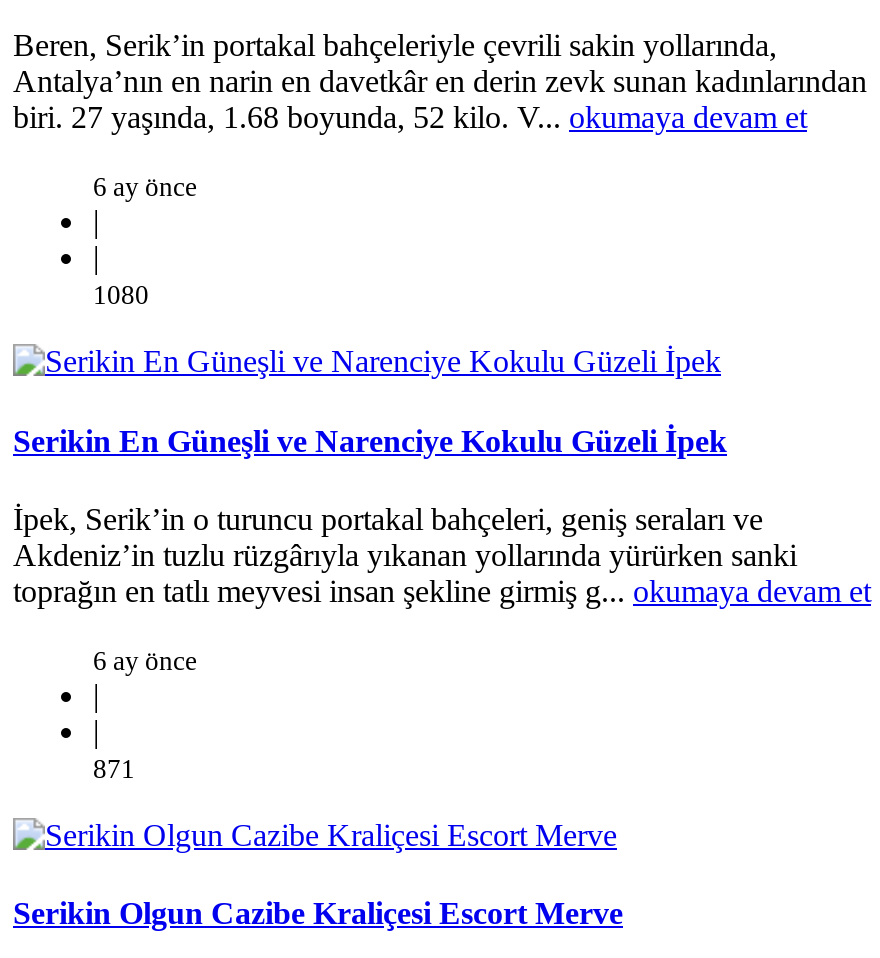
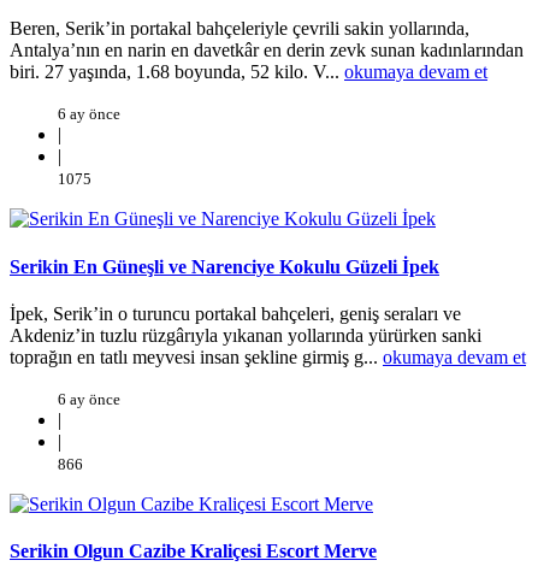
[93,281,149,311] 1080 -> [58,170,91,188] 1075
[93,754,135,784] 871 -> [58,455,83,473] 866

